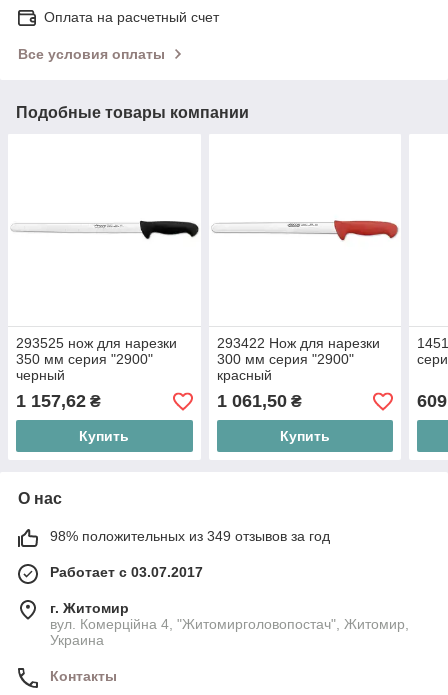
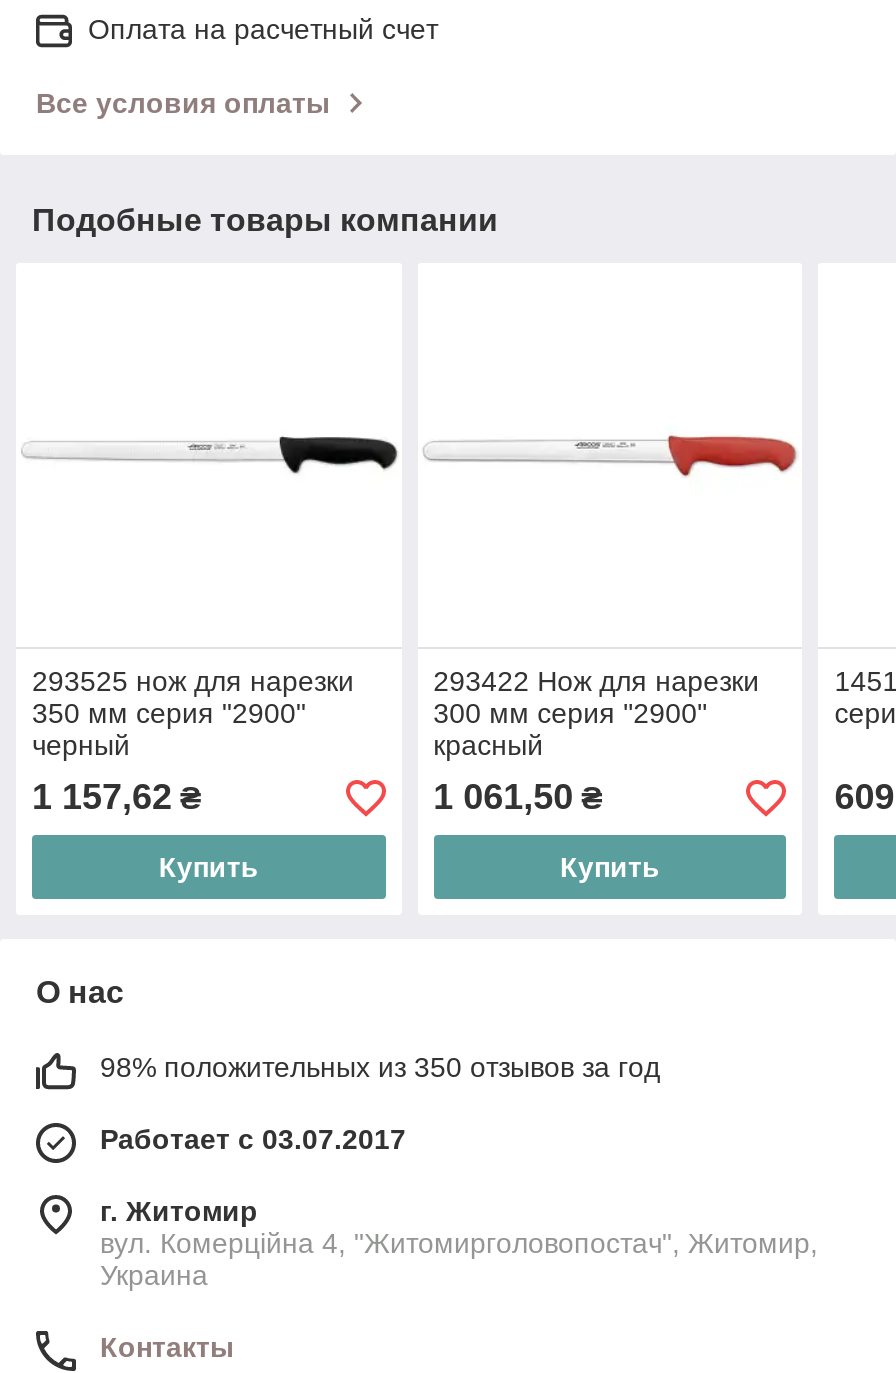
[50,528,330,544] 98% положительных из 349 отзывов за год -> [100,1052,660,1084] 98% положительных из 350 отзывов за год

